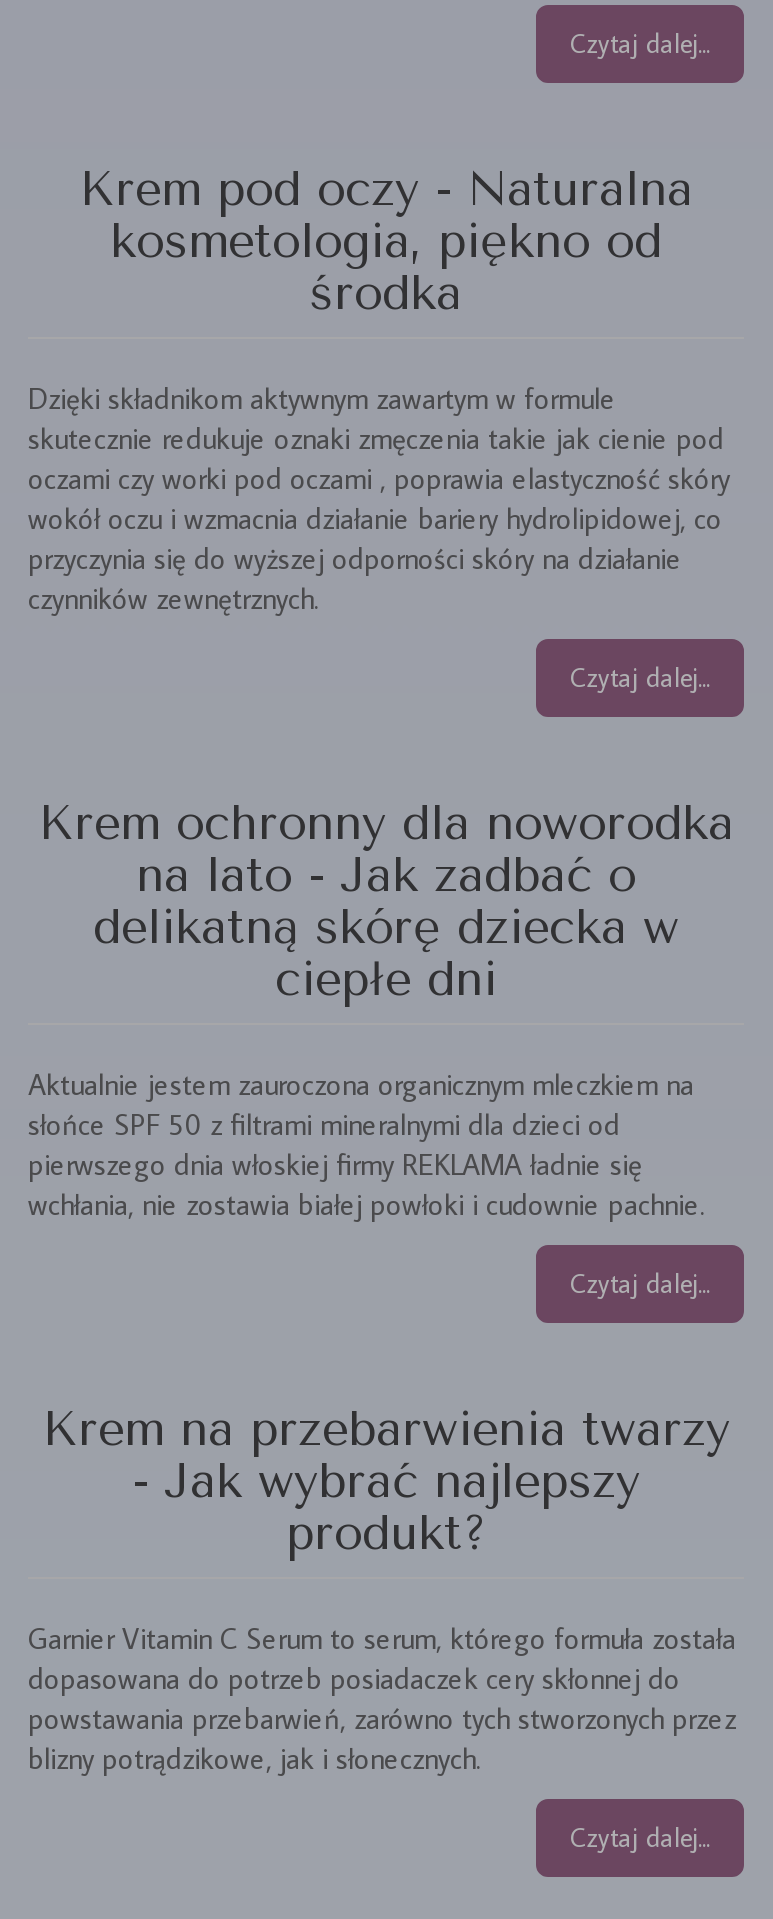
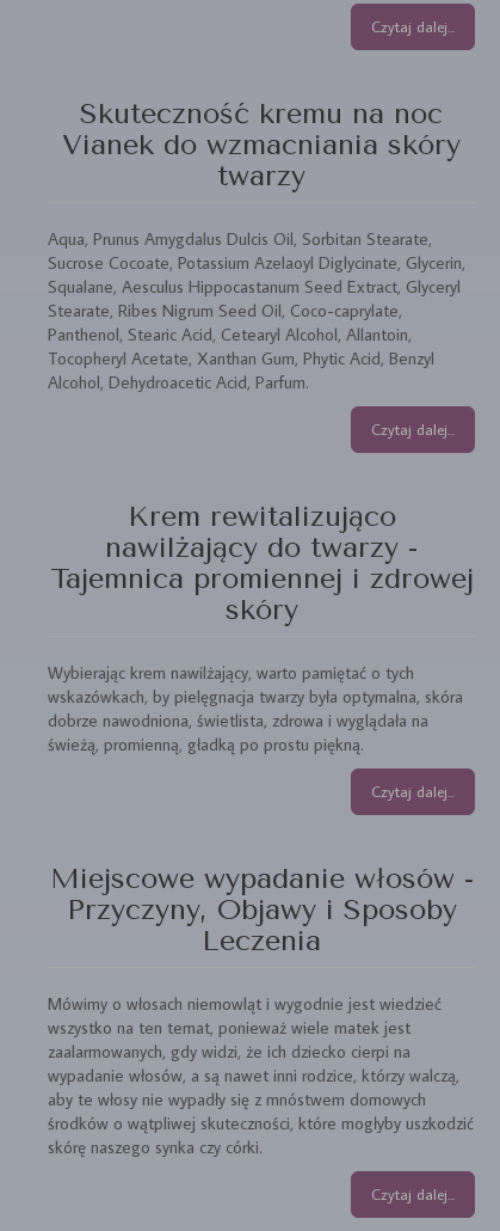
[79,161,693,321] Krem pod oczy - Naturalna | kosmetologia, piękno od | środka -> [62,97,461,192] Skuteczność kremu na noc | Vianek do wzmacniania skóry | twarzy
[28,379,730,617] Dzięki składnikom aktywnym zawartym w formule | skutecznie redukuje oznaki zmęczenia takie jak cienie pod | oczami czy worki pod oczami , poprawia elastyczność skóry | wokół oczu i wzmacnia działanie bariery hydrolipidowej, co | przyczynia się do wyższej odporności skóry na działanie | czynników zewnętrznych. -> [48,227,465,393] Aqua, Prunus Amygdalus Dulcis Oil, Sorbitan Stearate, | Sucrose Cocoate, Potassium Azelaoyl Diglycinate, Glycerin, | Squalane, Aesculus Hippocastanum Seed Extract, Glyceryl | Stearate, Ribes Nigrum Seed Oil, Coco-caprylate, | Panthenol, Stearic Acid, Cetearyl Alcohol, Allantoin, | Tocopheryl Acetate, Xanthan Gum, Phytic Acid, Benzyl | Alcohol, Dehydroacetic Acid, Parfum.
[38,795,734,1007] Krem ochronny dla noworodka | na lato - Jak zadbać o | delikatną skórę dziecka w | ciepłe dni -> [50,500,473,626] Krem rewitalizująco | nawilżający do twarzy - | Tajemnica promiennej i zdrowej | skóry
[28,1065,706,1223] Aktualnie jestem zauroczona organicznym mleczkiem na | słońce SPF 50 z filtrami mineralnymi dla dzieci od | pierwszego dnia włoskiej firmy REKLAMA ładnie się | wchłania, nie zostawia białej powłoki i cudownie pachnie. -> [48,661,463,755] Wybierając krem nawilżający, warto pamiętać o tych | wskazówkach, by pielęgnacja twarzy była optymalna, skóra | dobrze nawodniona, świetlista, zdrowa i wyglądała na | świeżą, promienną, gładką po prostu piękną.
[42,1401,730,1561] Krem na przebarwienia twarzy | - Jak wybrać najlepszy | produkt? -> [50,862,473,957] Miejscowe wypadanie włosów - | Przyczyny, Objawy i Sposoby | Leczenia
[28,1619,736,1777] Garnier Vitamin C Serum to serum, którego formuła została | dopasowana do potrzeb posiadaczek cery skłonnej do | powstawania przebarwień, zarówno tych stworzonych przez | blizny potrądzikowe, jak i słonecznych. -> [48,992,474,1158] Mówimy o włosach niemowląt i wygodnie jest wiedzieć | wszystko na ten temat, ponieważ wiele matek jest | zaalarmowanych, gdy widzi, że ich dziecko cierpi na | wypadanie włosów, a są nawet inni rodzice, którzy walczą, | aby te włosy nie wypadły się z mnóstwem domowych | środków o wątpliwej skuteczności, które mogłyby uszkodzić | skórę naszego synka czy córki.

